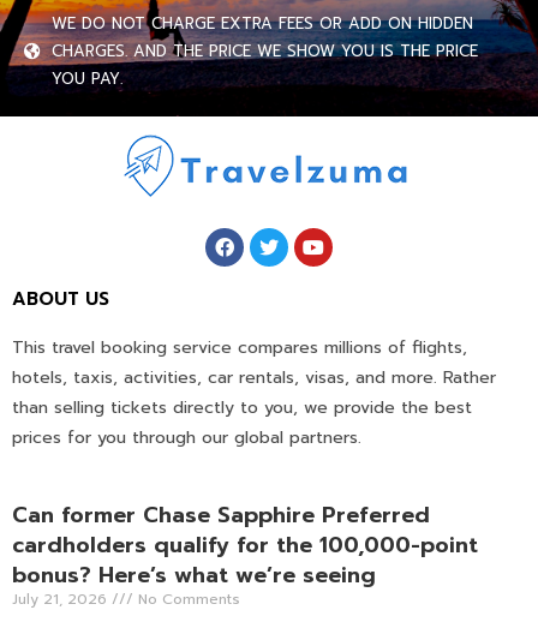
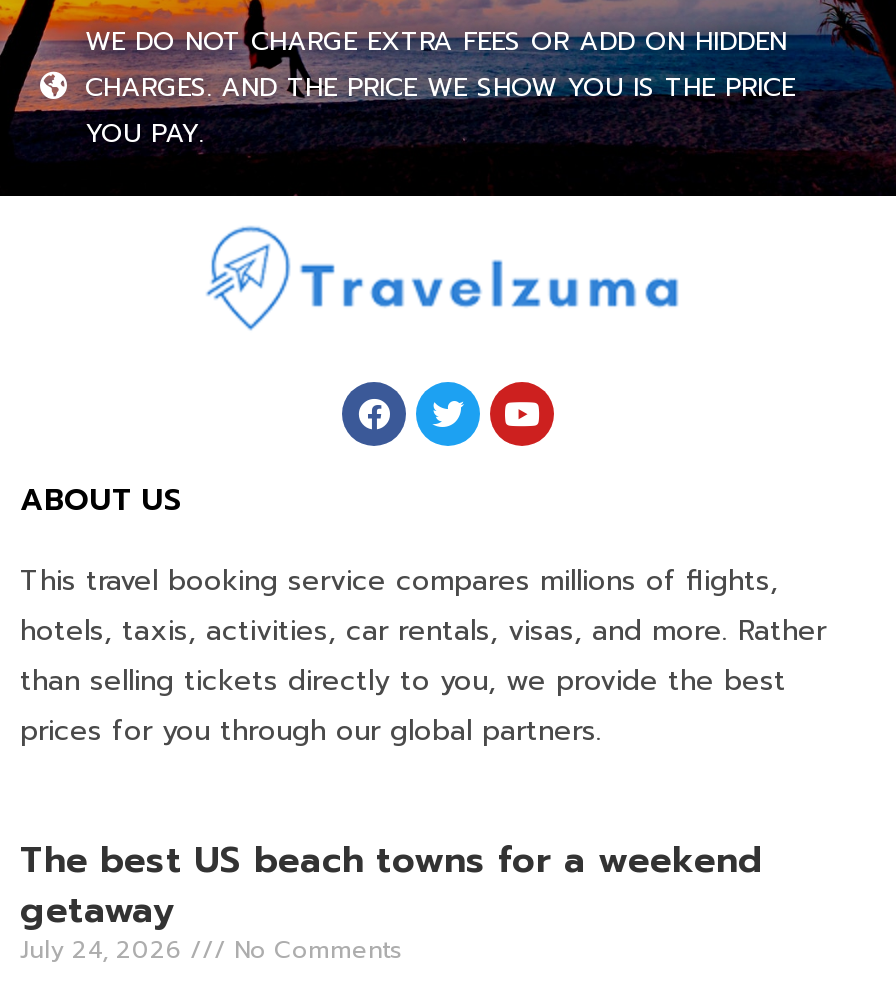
[12,499,478,611] Can former Chase Sapphire Preferred | cardholders qualify for the 100,000-point | bonus? Here’s what we’re seeing | July 21, 2026 -> [20,831,764,967] The best US beach towns for a weekend | getaway | July 24, 2026

